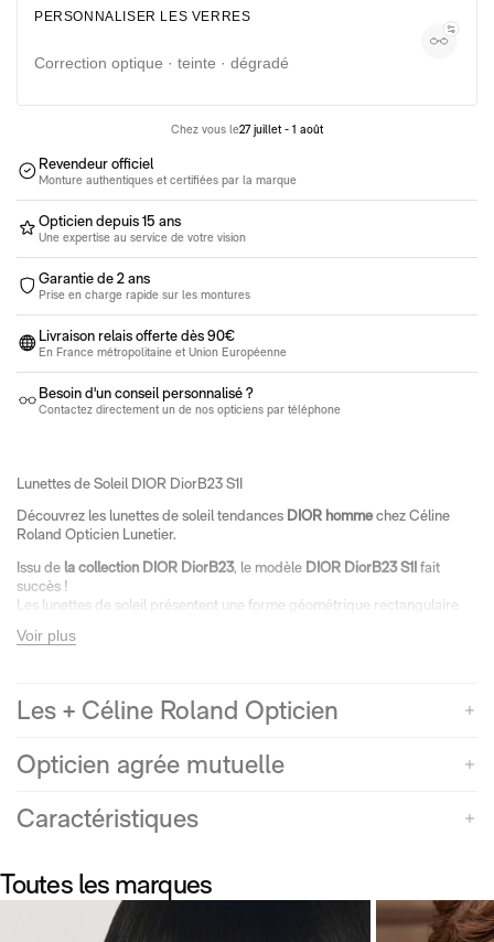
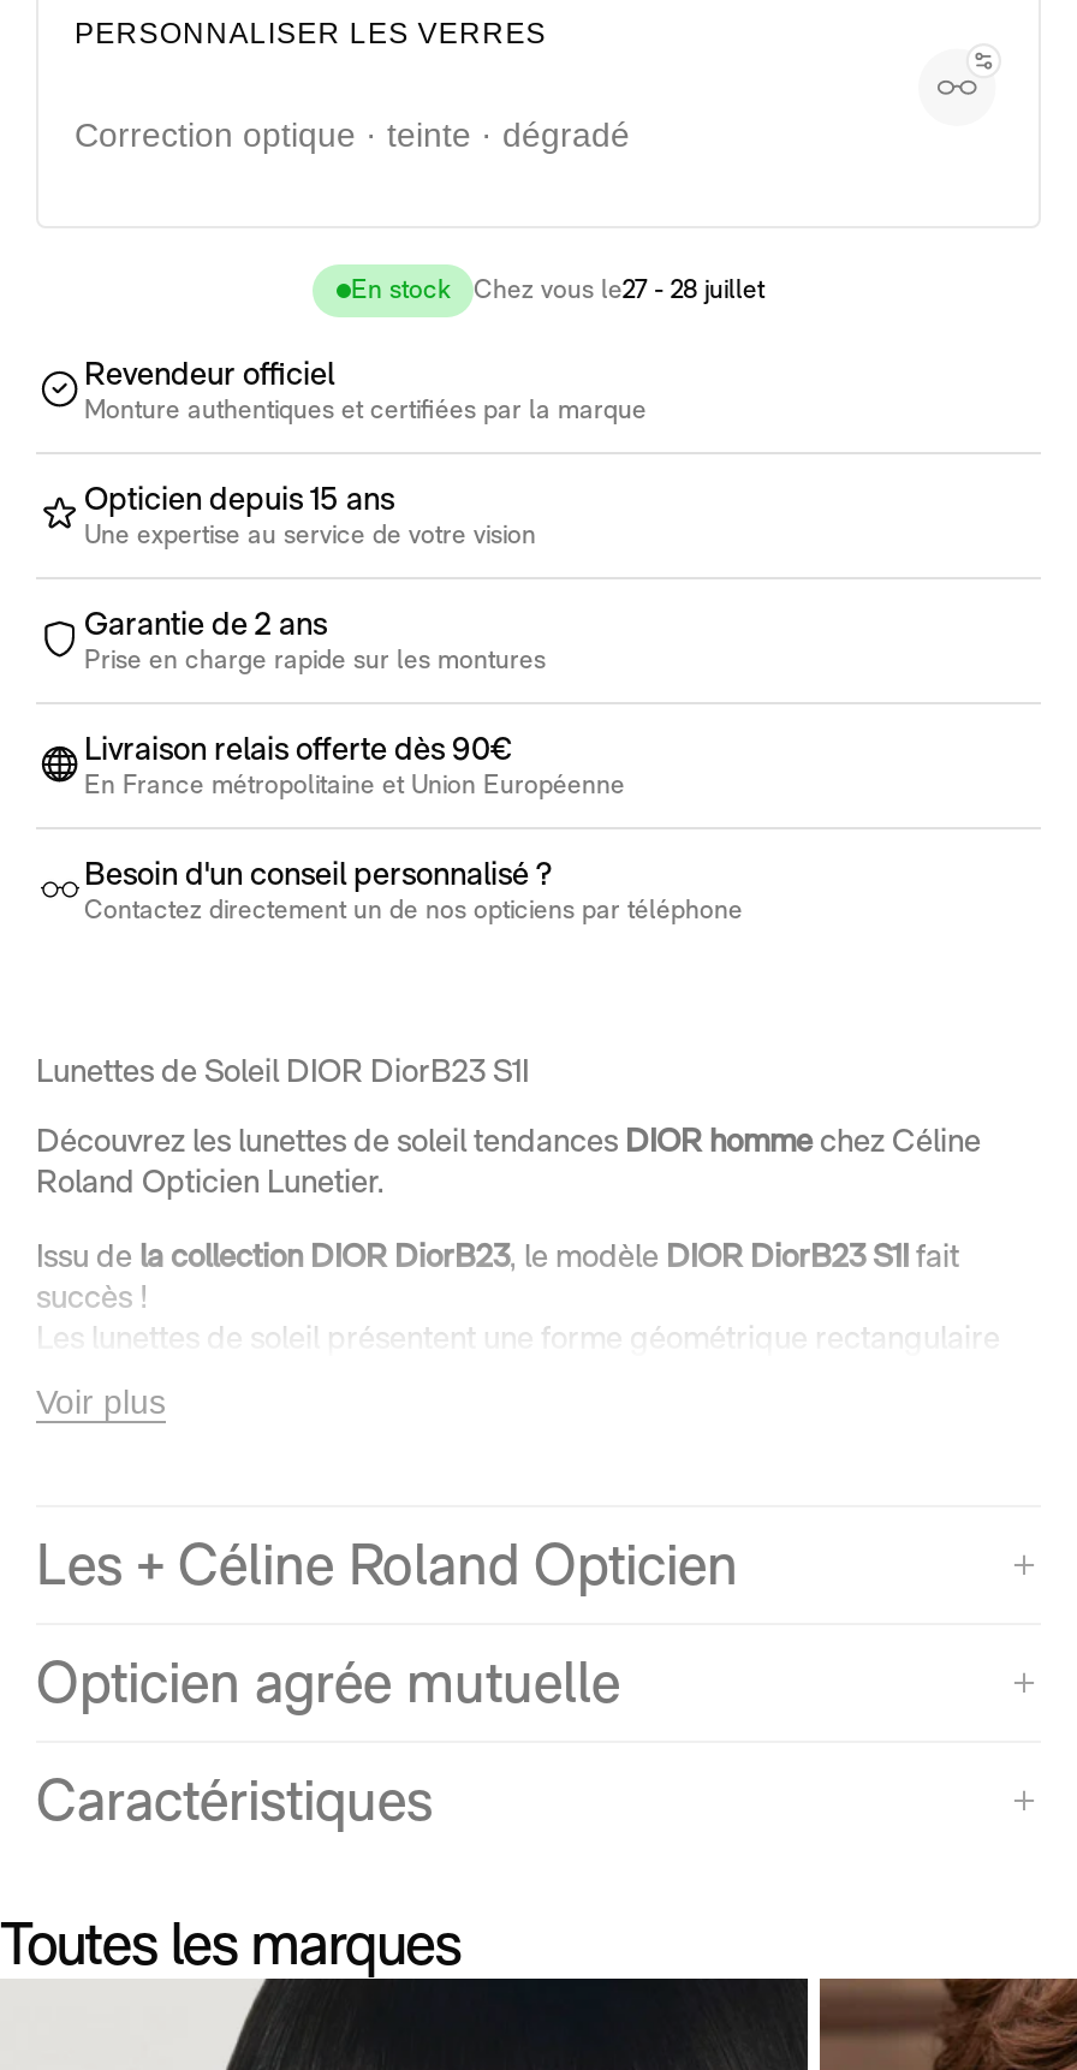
[171,122,323,136] Chez vous le27 juillet - 1 août -> [351,273,764,305] En stock | Chez vous le27 - 28 juillet

